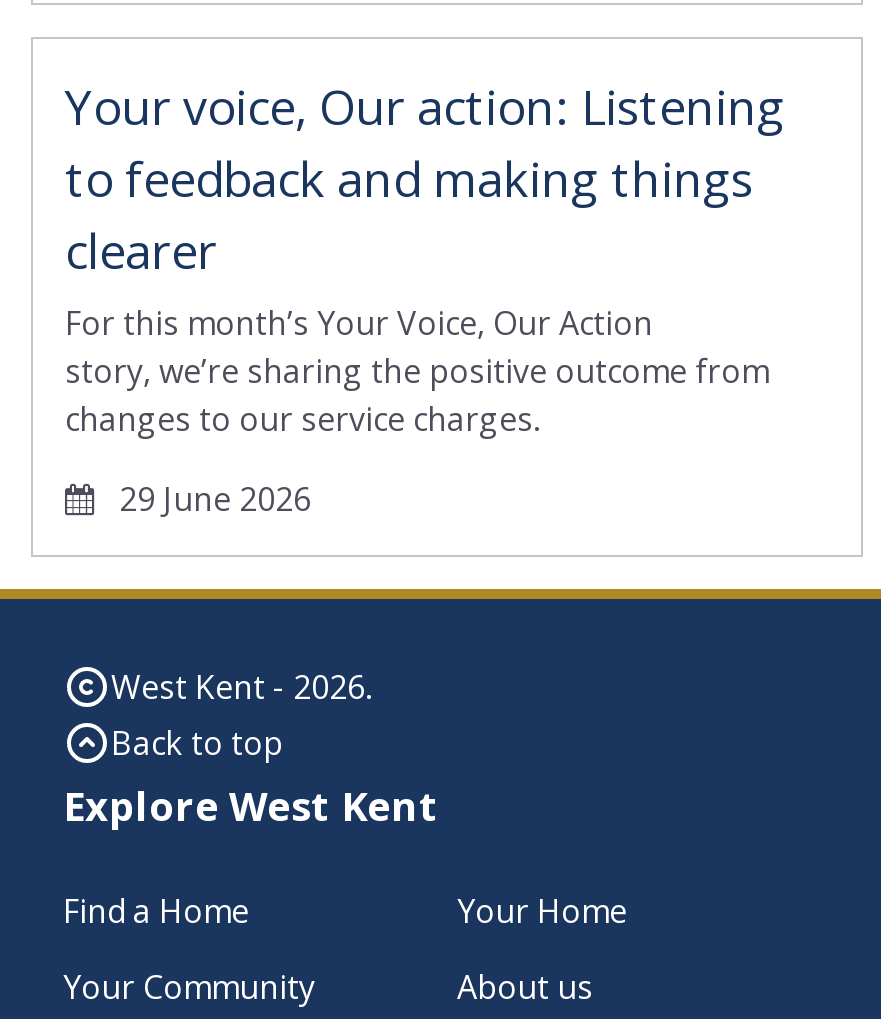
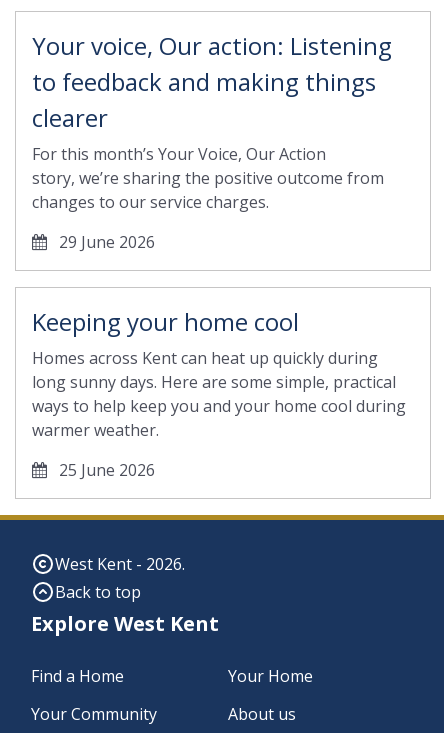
none -> [32,305,406,481] Keeping your home cool | Homes across Kent can heat up quickly during | long sunny days. Here are some simple, practical | ways to help keep you and your home cool during | warmer weather. | 25 June 2026

